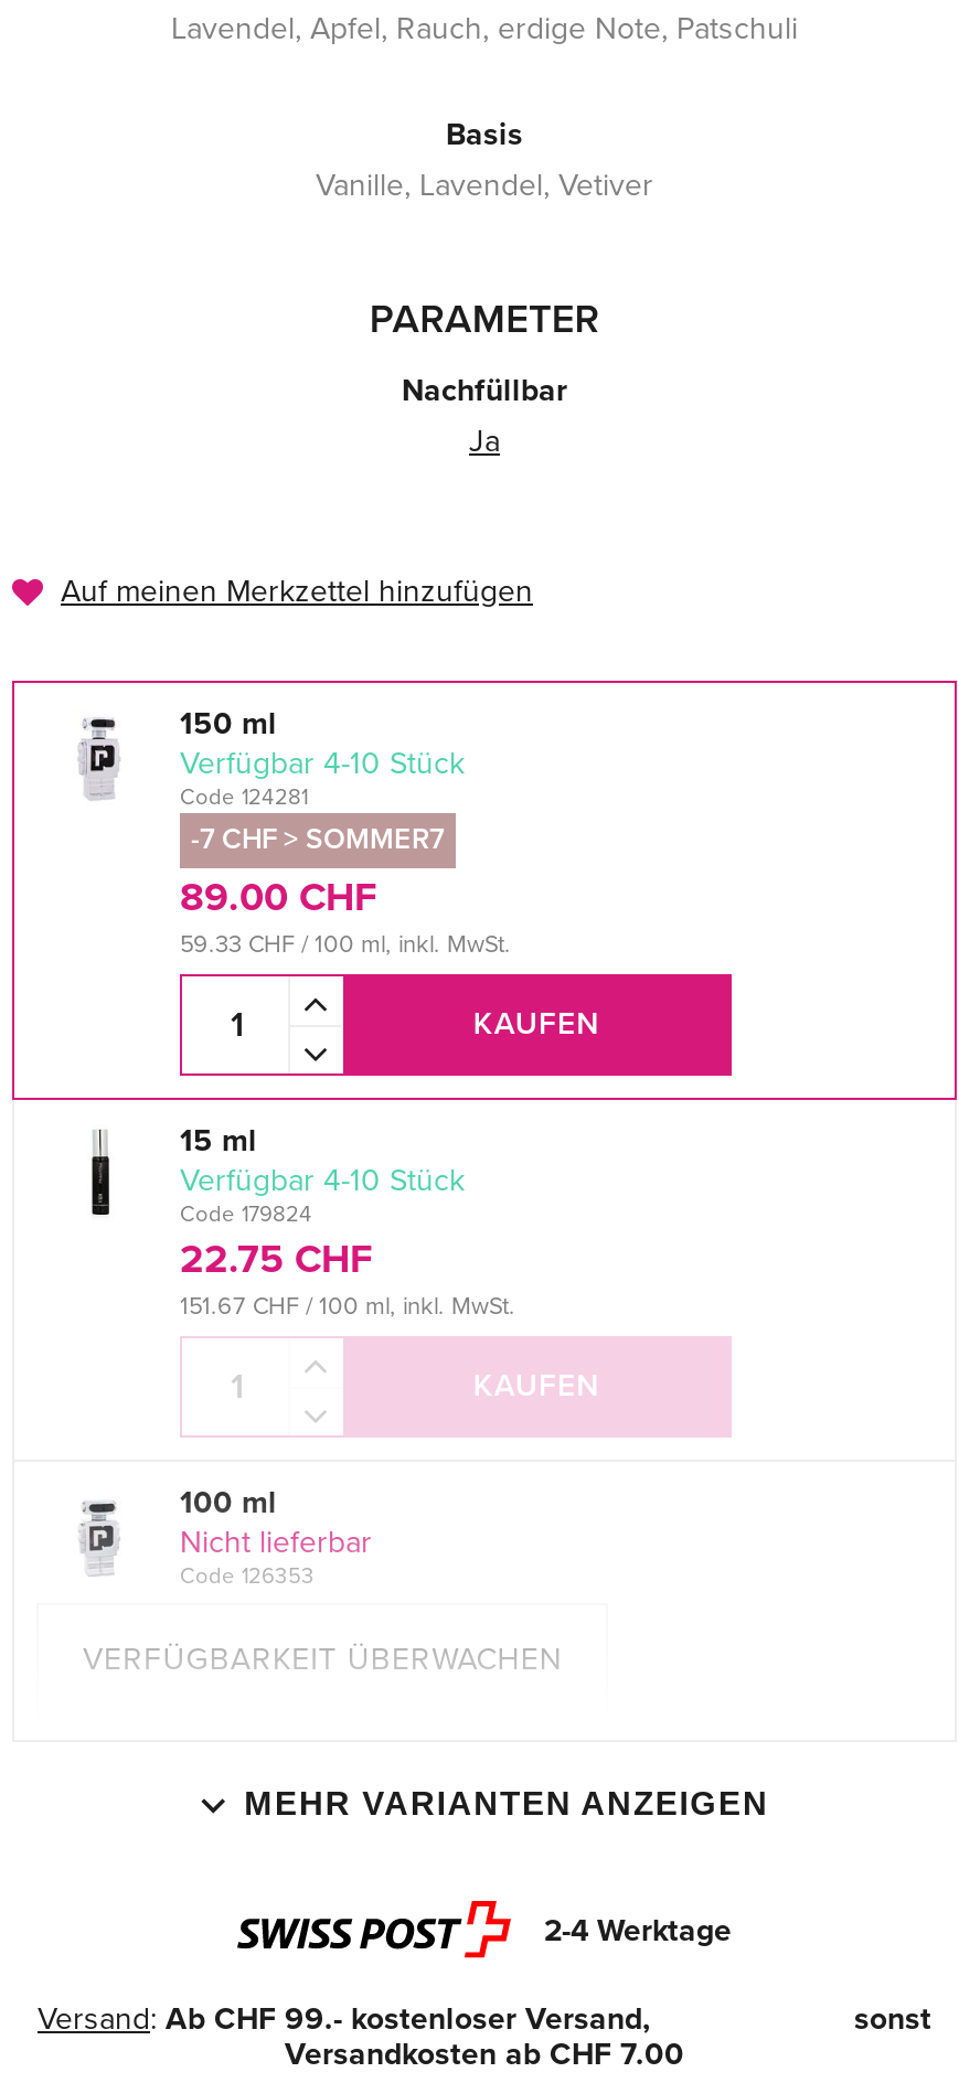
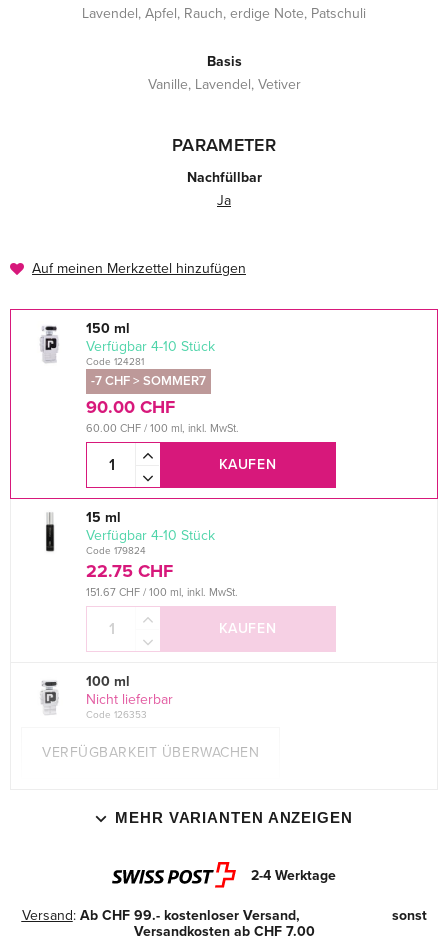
[180,872,376,921] 89.00 CHF -> [86,396,175,418] 90.00 CHF
[180,929,511,958] 59.33 CHF / 100 ml, inkl. MwSt. -> [86,422,239,435] 60.00 CHF / 100 ml, inkl. MwSt.

